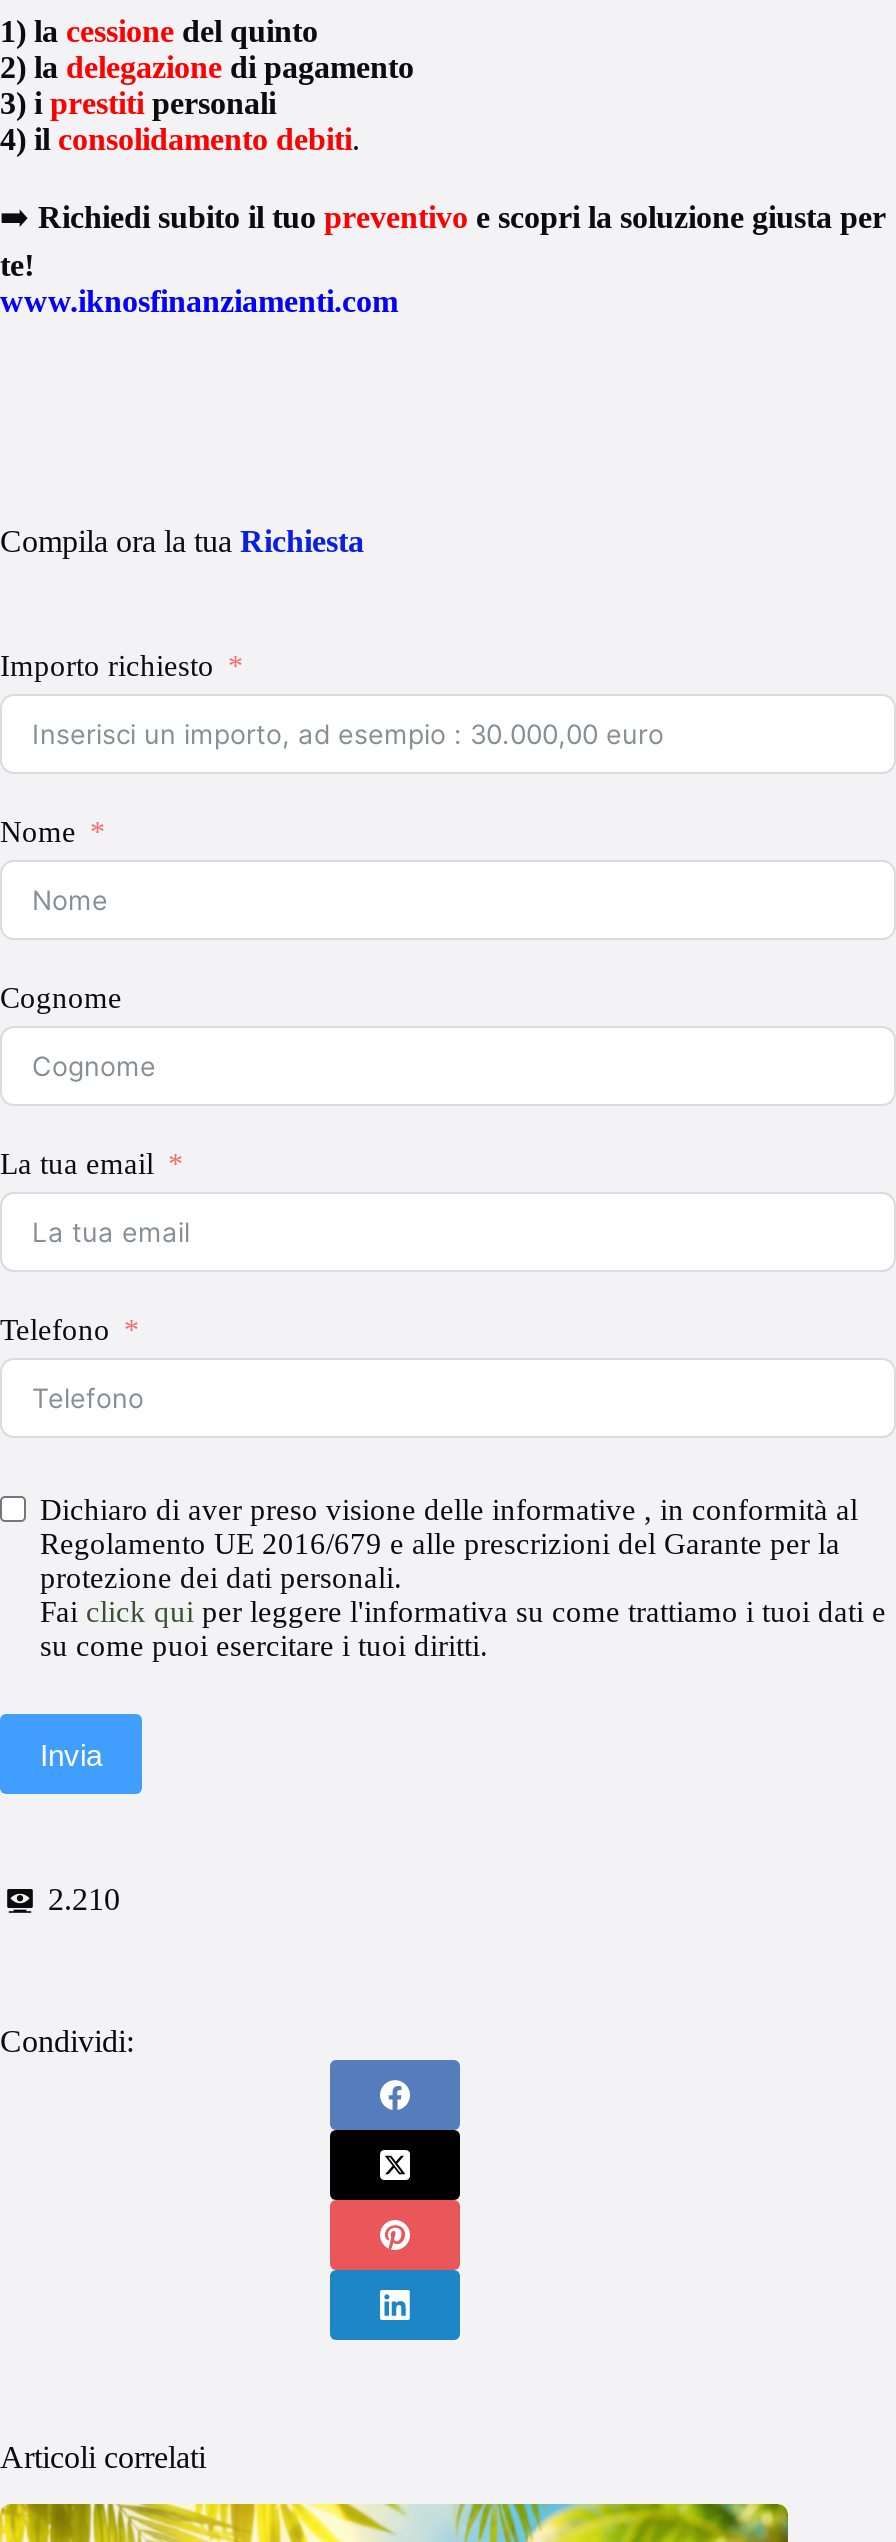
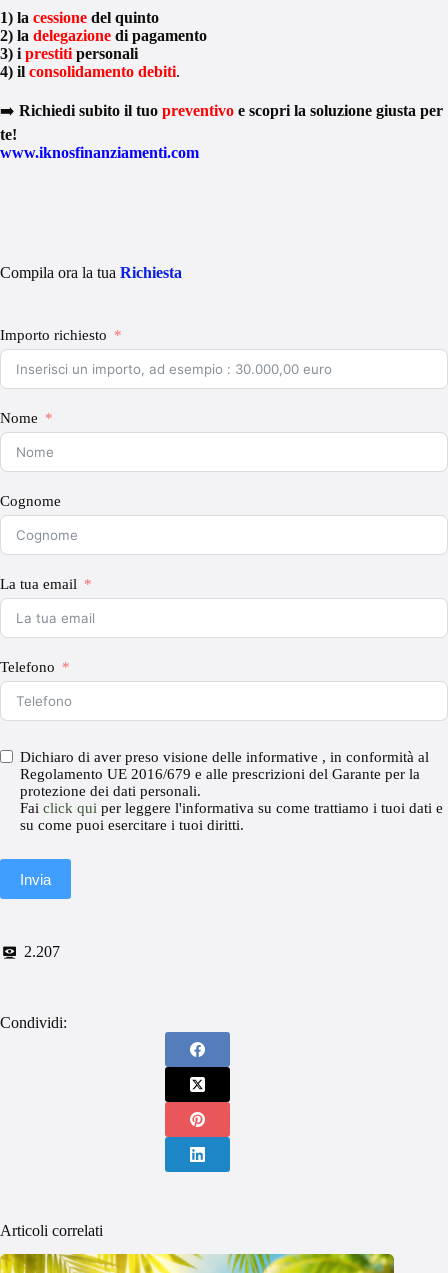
[48,1882,120,1916] 2.210 -> [24,943,60,960] 2.207

